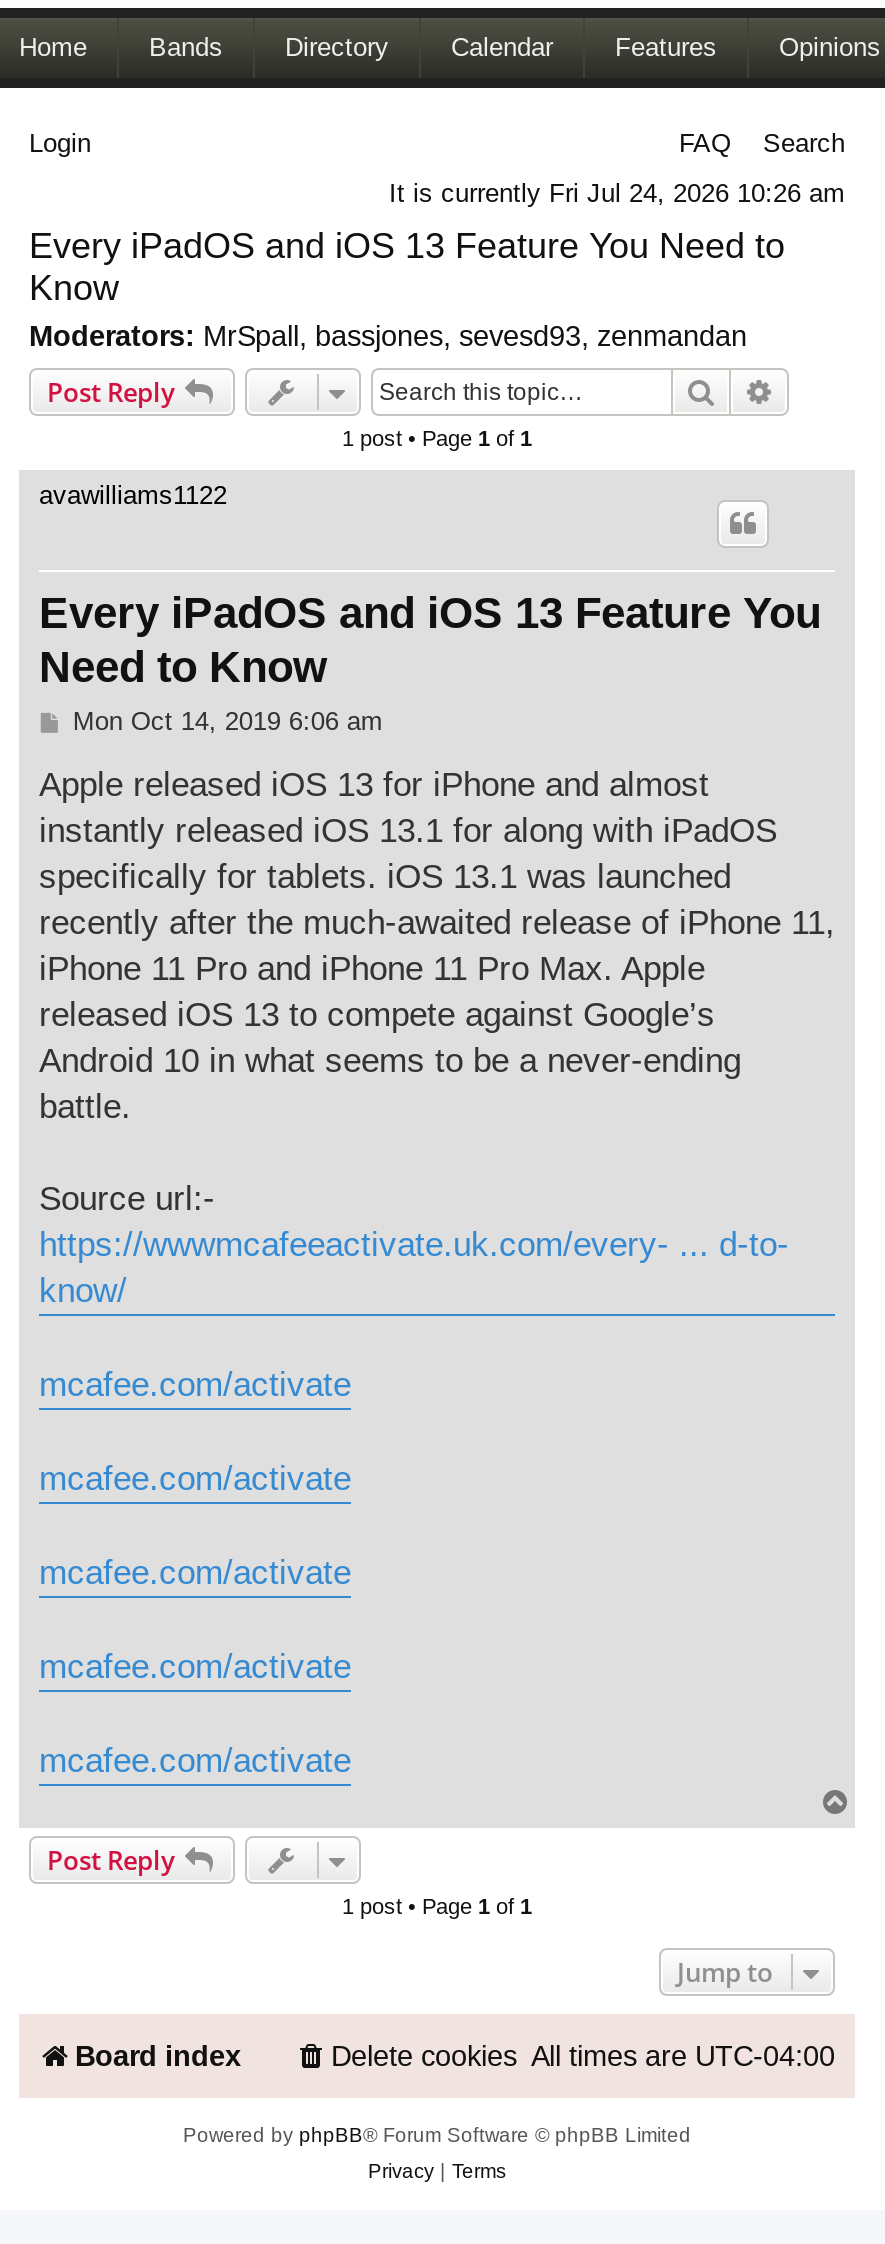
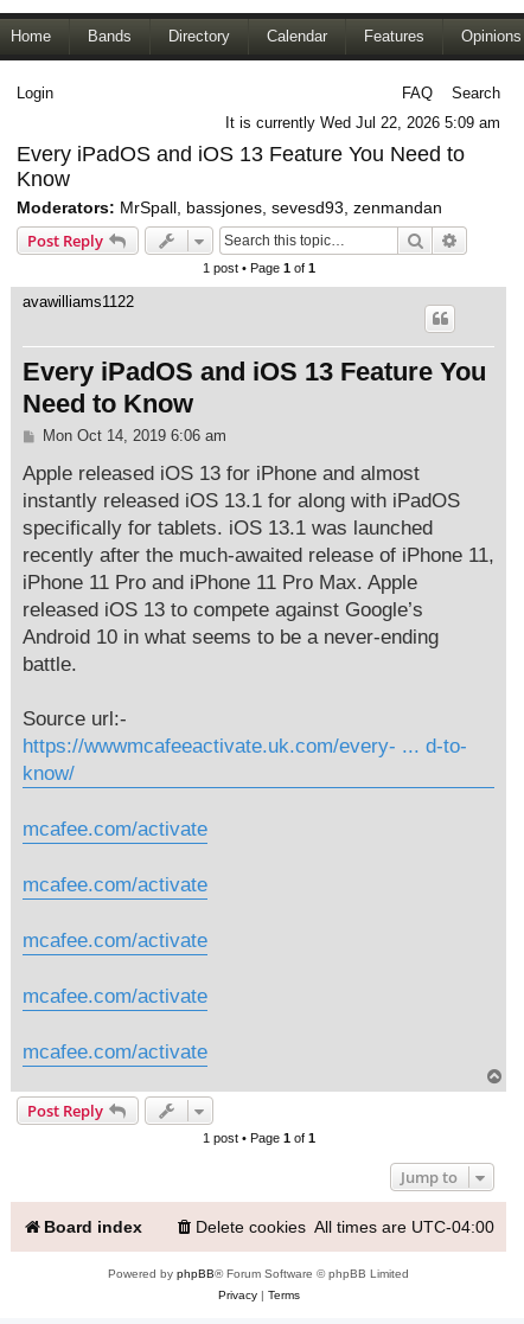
[389,178,845,208] It is currently Fri Jul 24, 2026 10:26 am -> [225,114,500,132] It is currently Wed Jul 22, 2026 5:09 am

